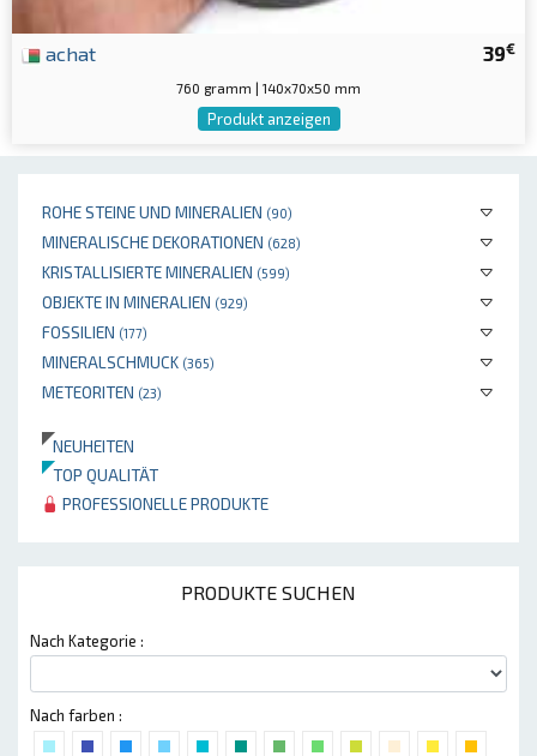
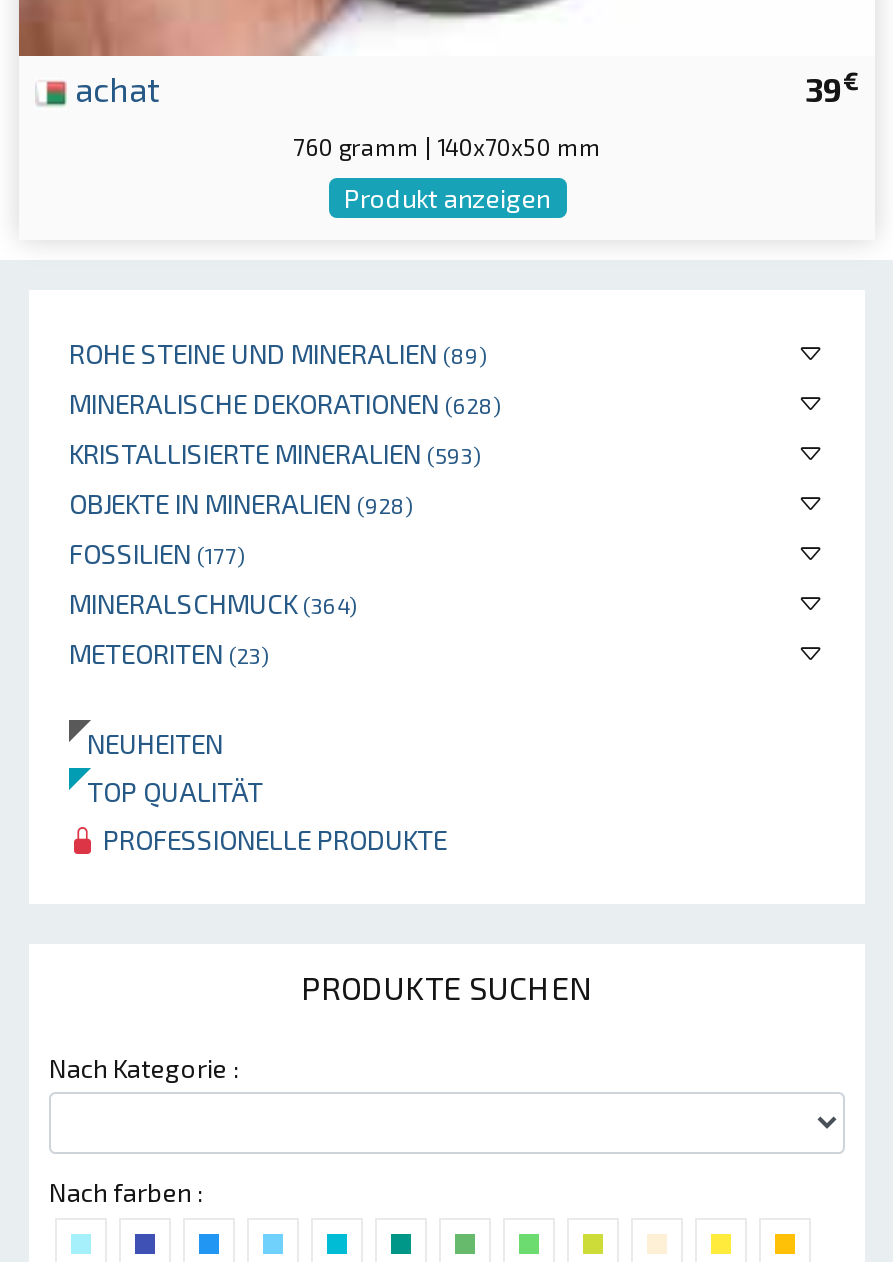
[42,202,292,222] ROHE STEINE UND MINERALIEN (90) -> [69,336,487,370] ROHE STEINE UND MINERALIEN (89)
[42,262,290,282] KRISTALLISIERTE MINERALIEN (599) -> [69,436,481,470] KRISTALLISIERTE MINERALIEN (593)
[42,292,248,312] OBJEKTE IN MINERALIEN (929) -> [69,486,413,520] OBJEKTE IN MINERALIEN (928)
[42,352,215,372] MINERALSCHMUCK (365) -> [69,586,357,620] MINERALSCHMUCK (364)

